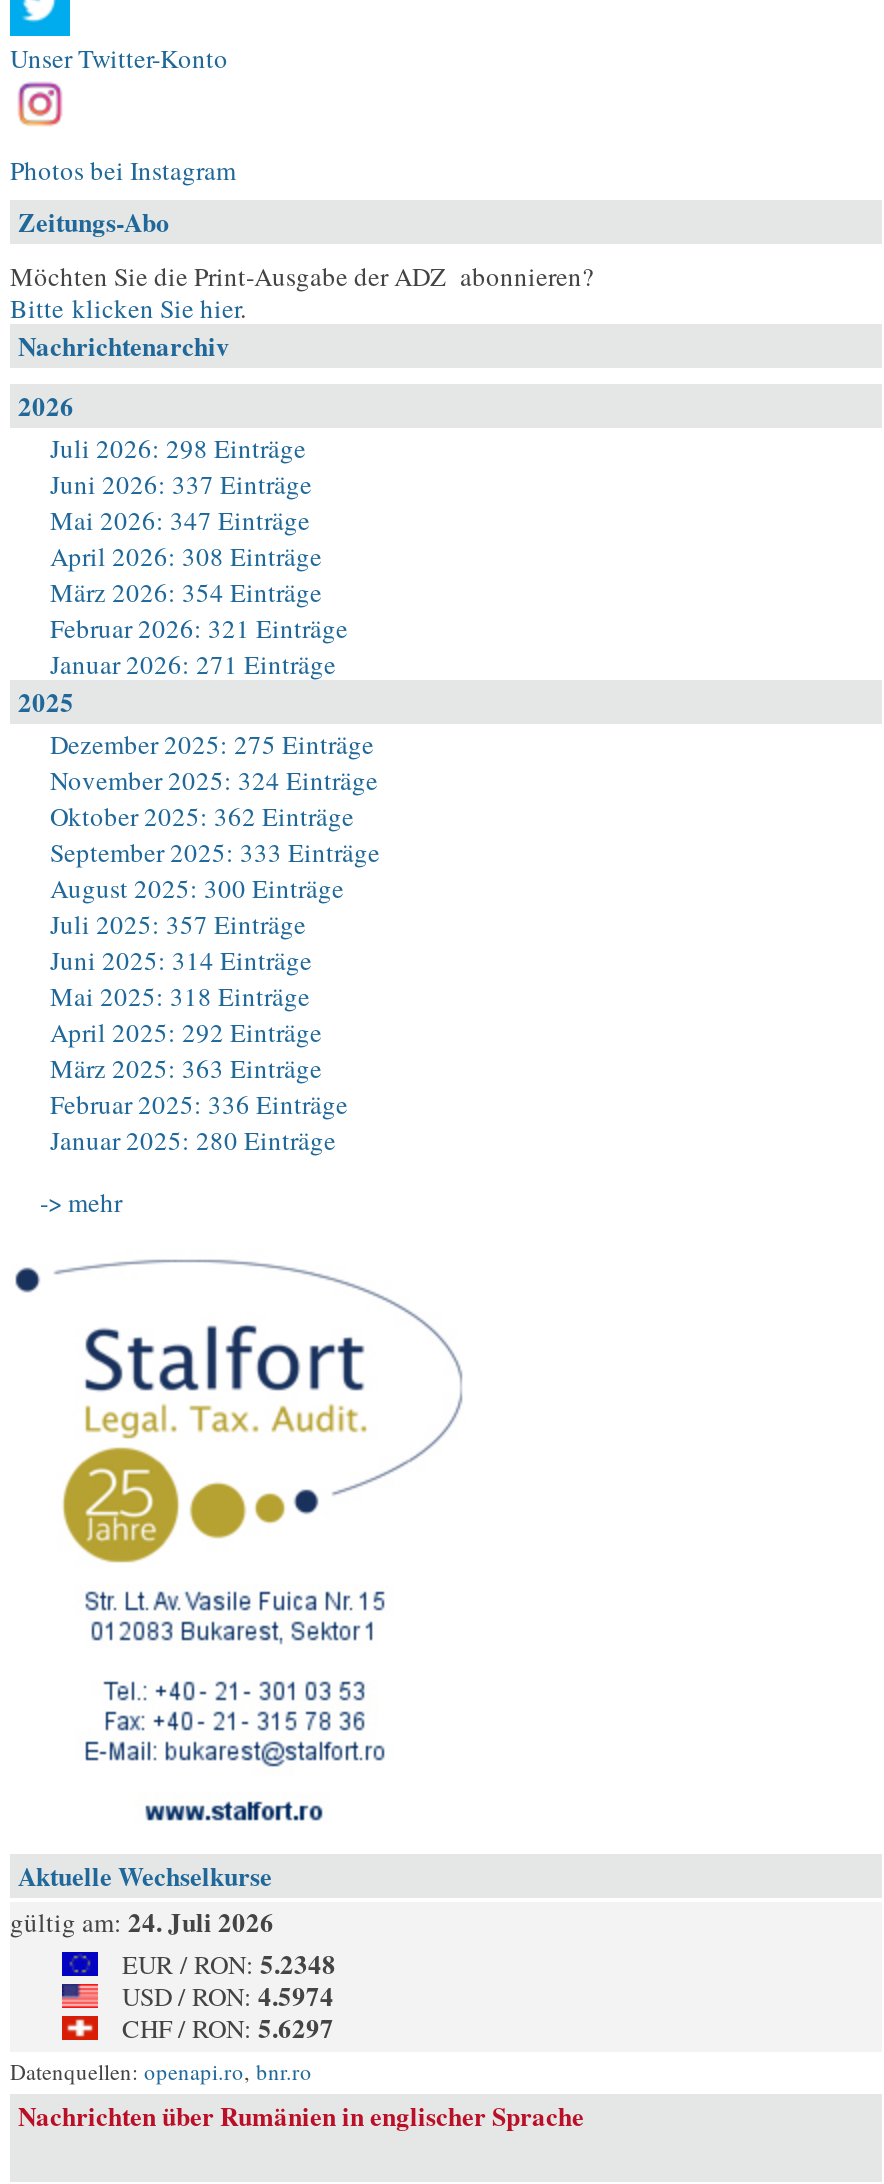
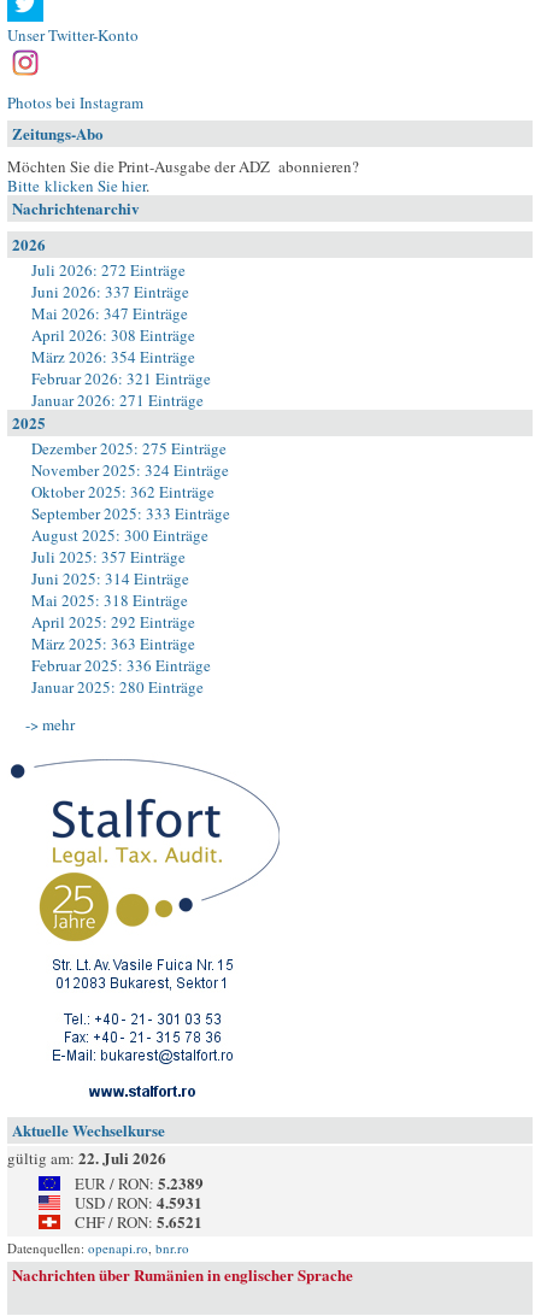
[50,430,306,466] Juli 2026: 298 Einträge -> [31,259,186,281] Juli 2026: 272 Einträge
[10,1902,274,1940] gültig am: 24. Juli 2026 -> [7,1146,166,1169] gültig am: 22. Juli 2026
[122,1944,336,1982] EUR / RON: 5.2348 -> [75,1171,204,1194] EUR / RON: 5.2389
[122,1976,334,2014] USD / RON: 4.5974 -> [75,1191,202,1214] USD / RON: 4.5931
[122,2008,334,2046] CHF / RON: 5.6297 -> [75,1210,202,1233] CHF / RON: 5.6521

